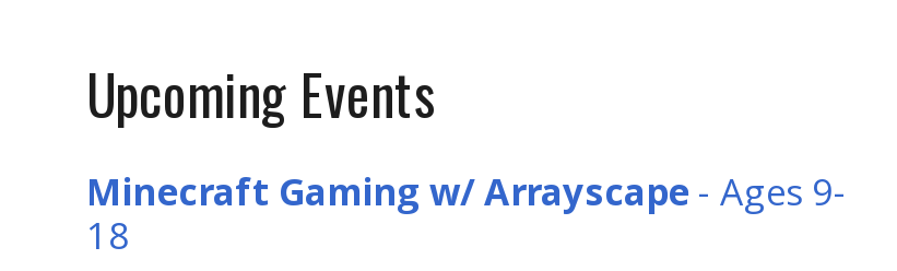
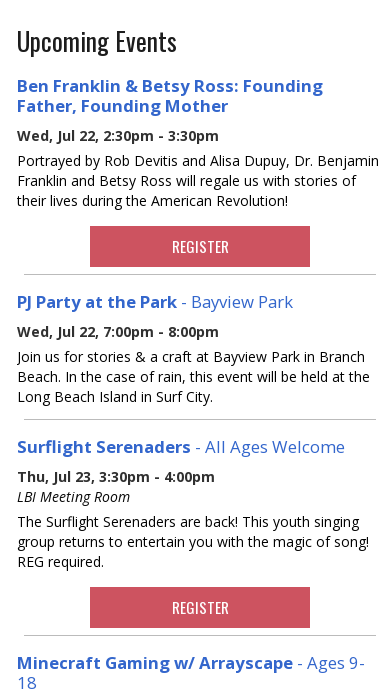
none -> [17,74,379,618] Ben Franklin & Betsy Ross: Founding | Father, Founding Mother | Wed, Jul 22, 2:30pm - 3:30pm | Portrayed by Rob Devitis and Alisa Dupuy, Dr. Benjamin | Franklin and Betsy Ross will regale us with stories of | their lives during the American Revolution! | REGISTER | PJ Party at the Park - Bayview Park | Wed, Jul 22, 7:00pm - 8:00pm | Join us for stories & a craft at Bayview Park in Branch | Beach. In the case of rain, this event will be held at the | Long Beach Island in Surf City. | Surflight Serenaders - All Ages Welcome | Thu, Jul 23, 3:30pm - 4:00pm | LBI Meeting Room | The Surflight Serenaders are back! This youth singing | group returns to entertain you with the magic of song! | REG required. | REGISTER

